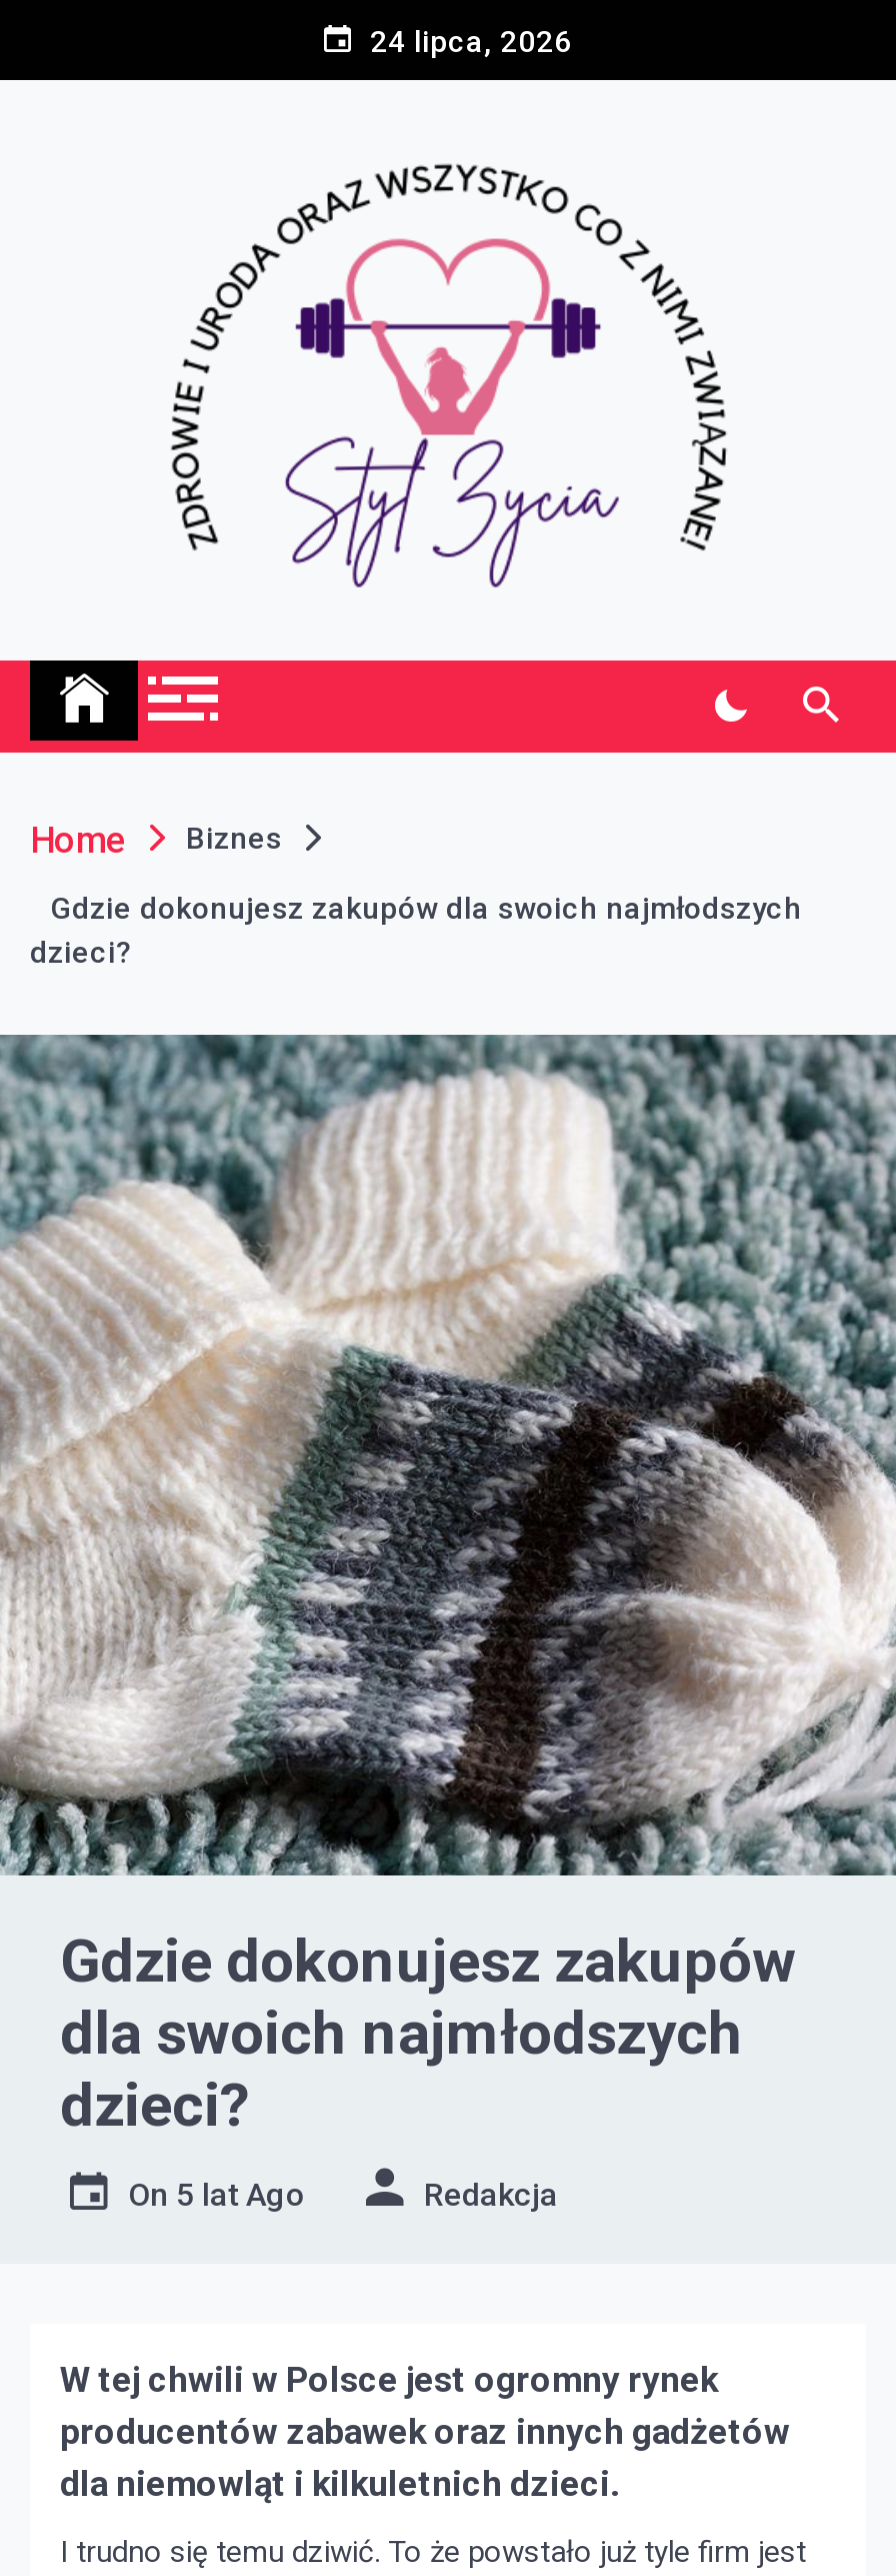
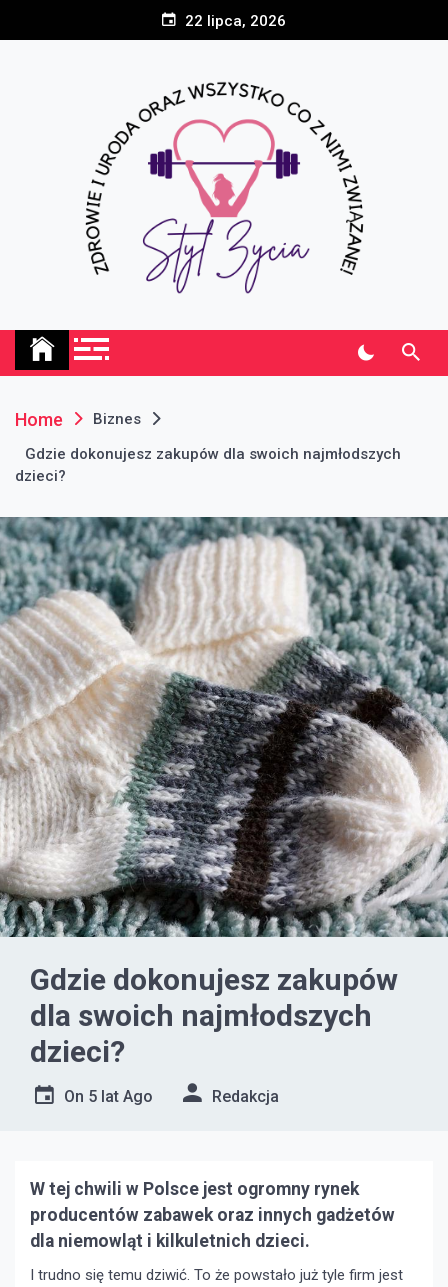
[362,24,572,60] 24 lipca, 2026 -> [181,12,286,30] 22 lipca, 2026

